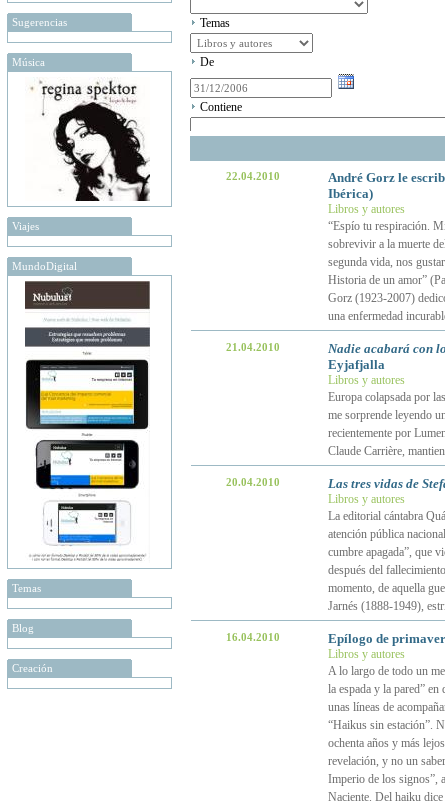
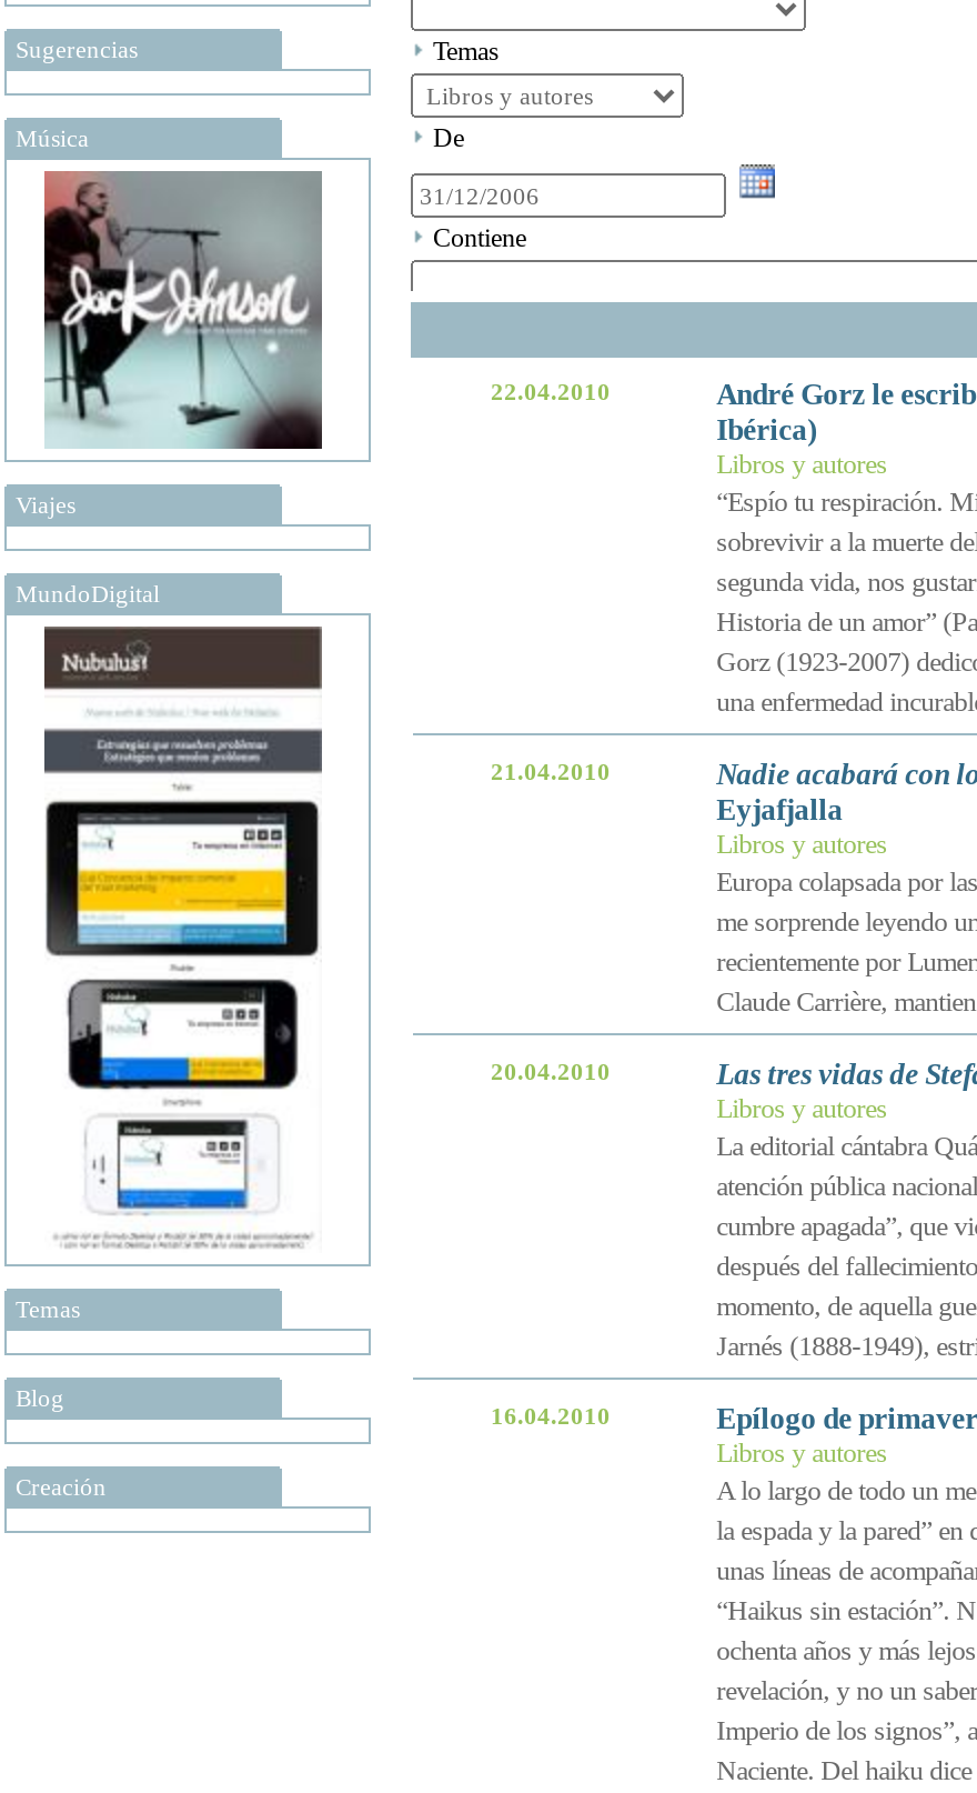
[25,77,150,202] [image] -> [42,169,324,451] [image]

